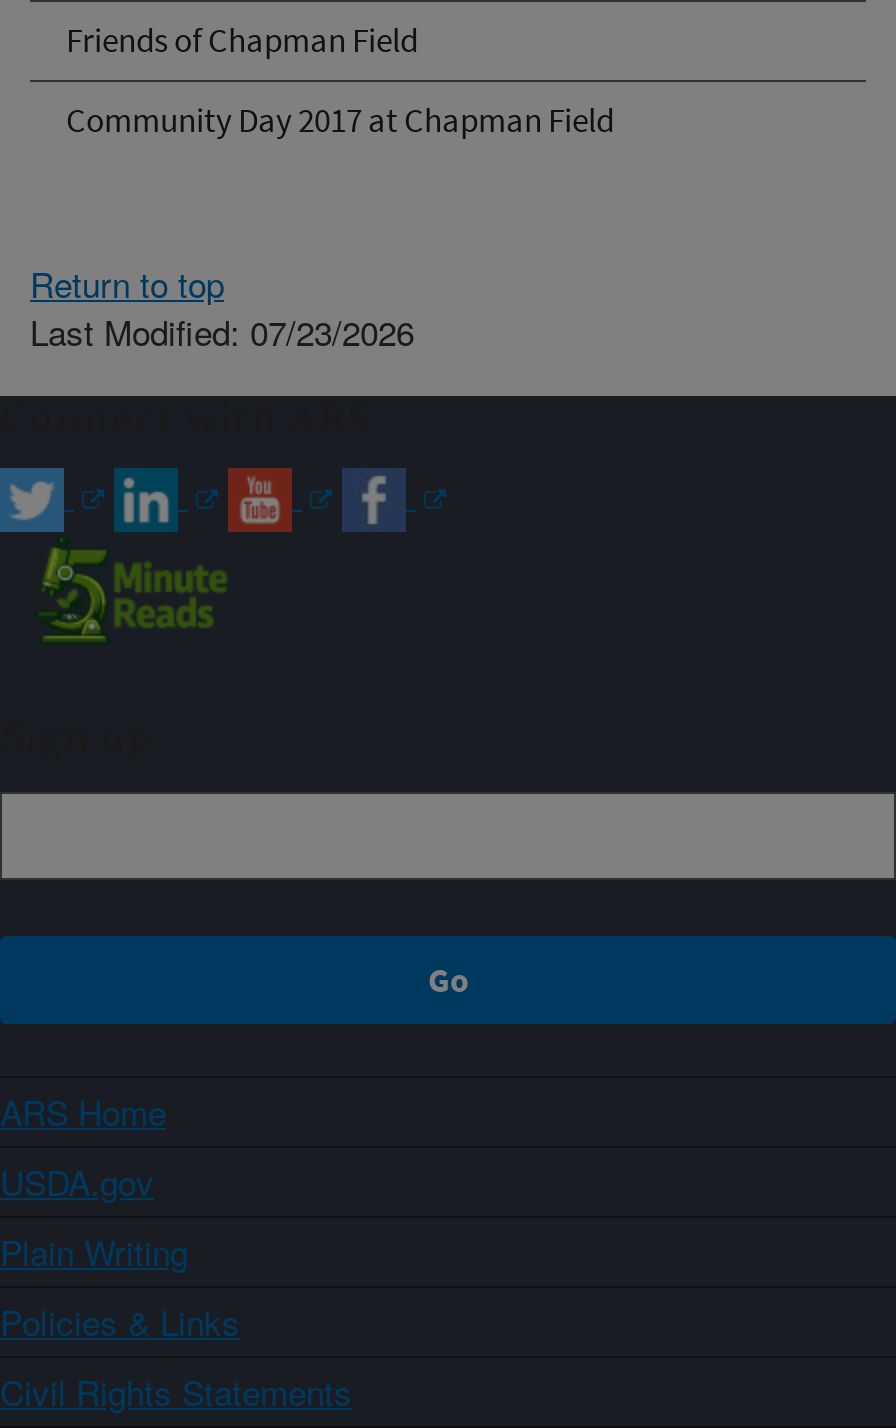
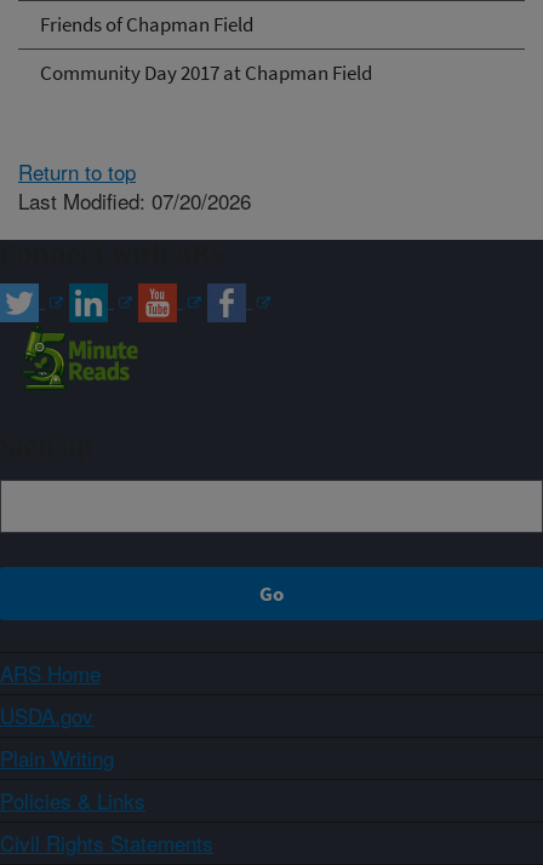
[30,305,414,355] Last Modified: 07/23/2026 -> [18,185,251,215] Last Modified: 07/20/2026

